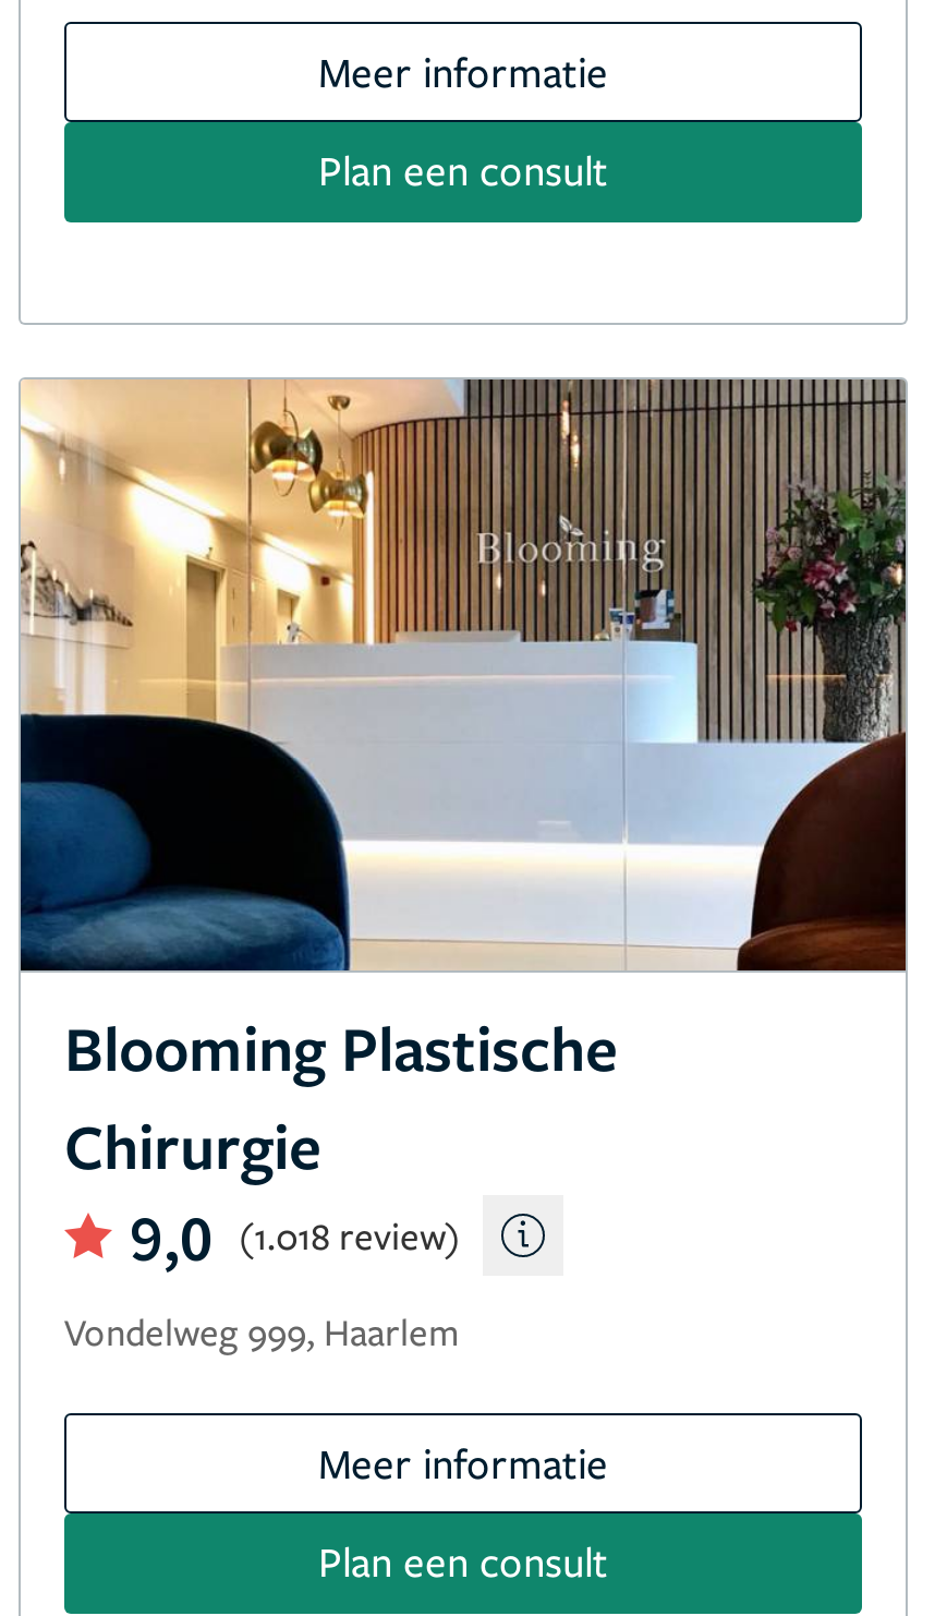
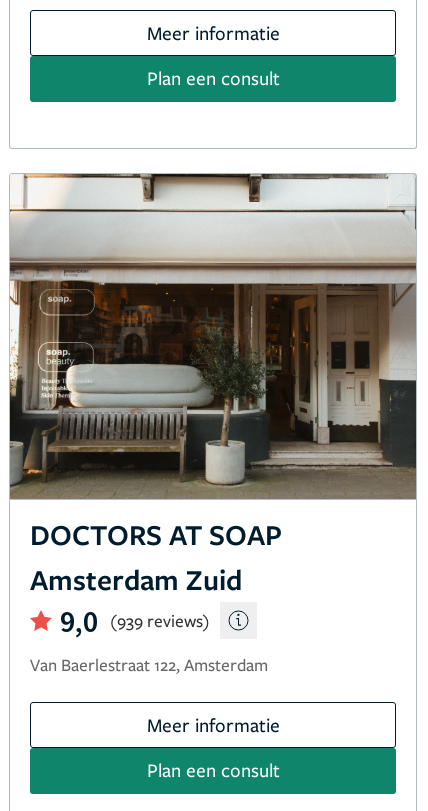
[19,379,906,1357] [image] | Blooming Plastische | Chirurgie | 9,0 (1.018 review) | Vondelweg 999, Haarlem -> [9,173,416,676] [image] | DOCTORS AT SOAP | Amsterdam Zuid | 9,0 (939 reviews) | Van Baerlestraat 122, Amsterdam

